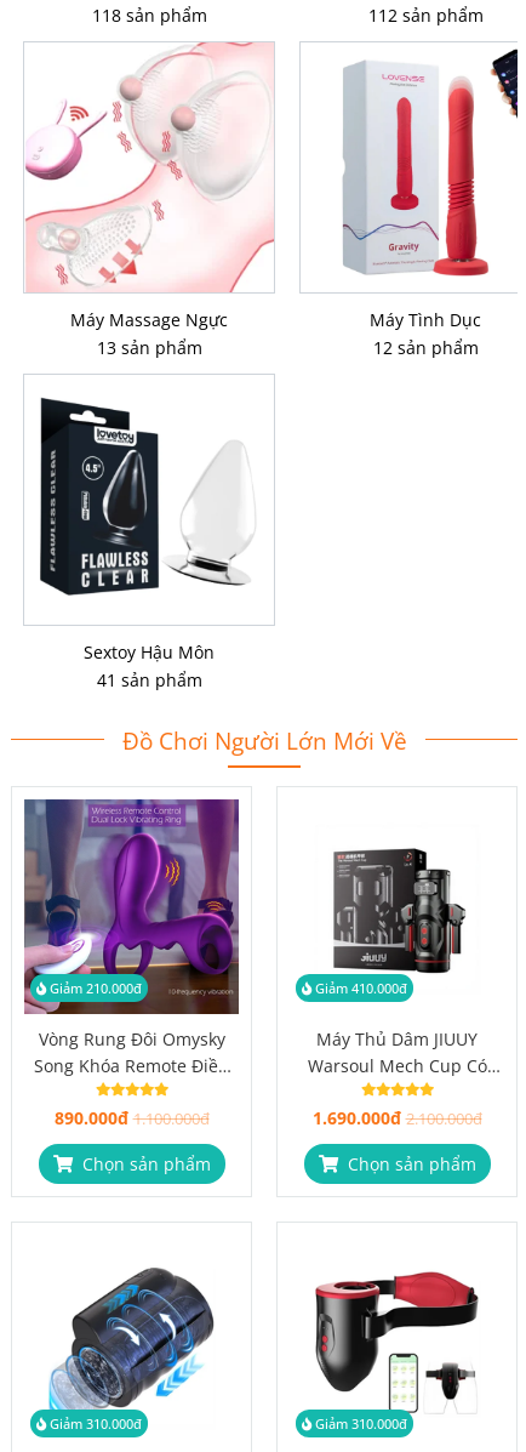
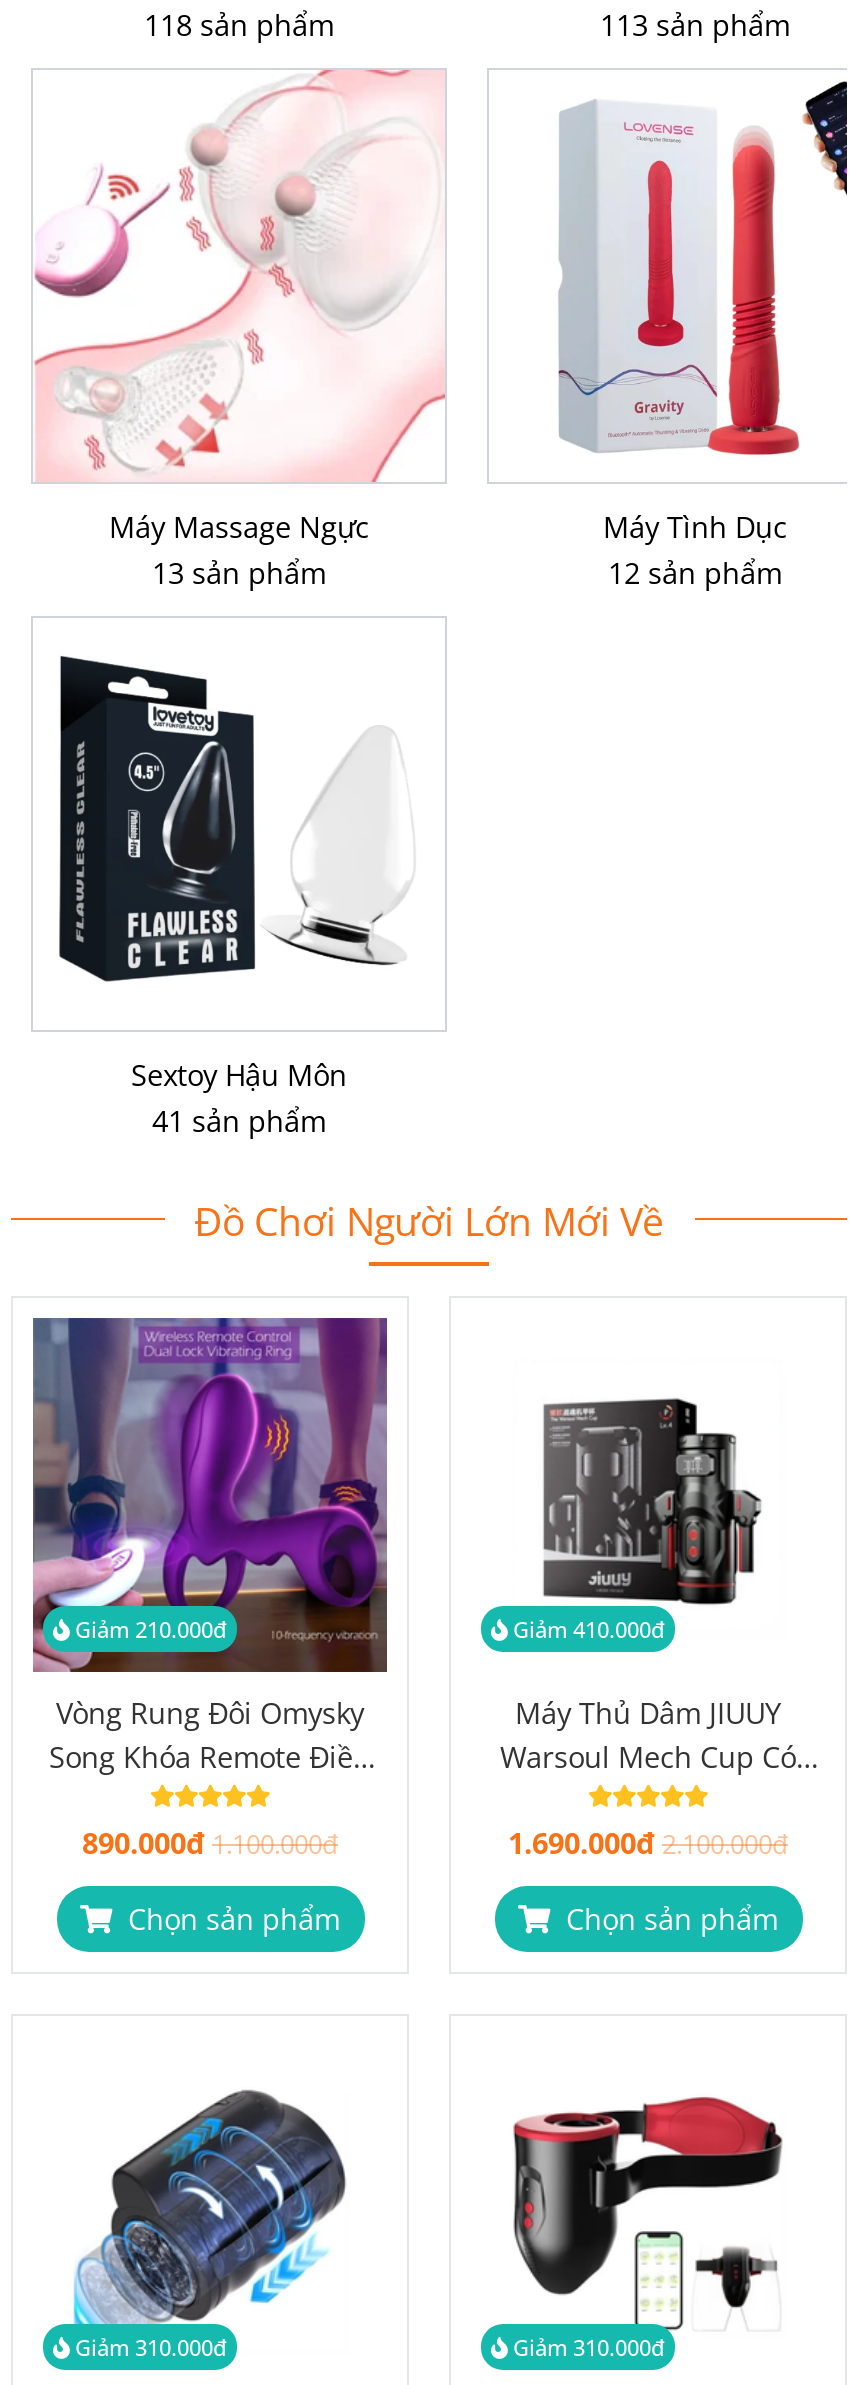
[368,4,483,27] 112 sản phẩm -> [600,6,790,44] 113 sản phẩm

